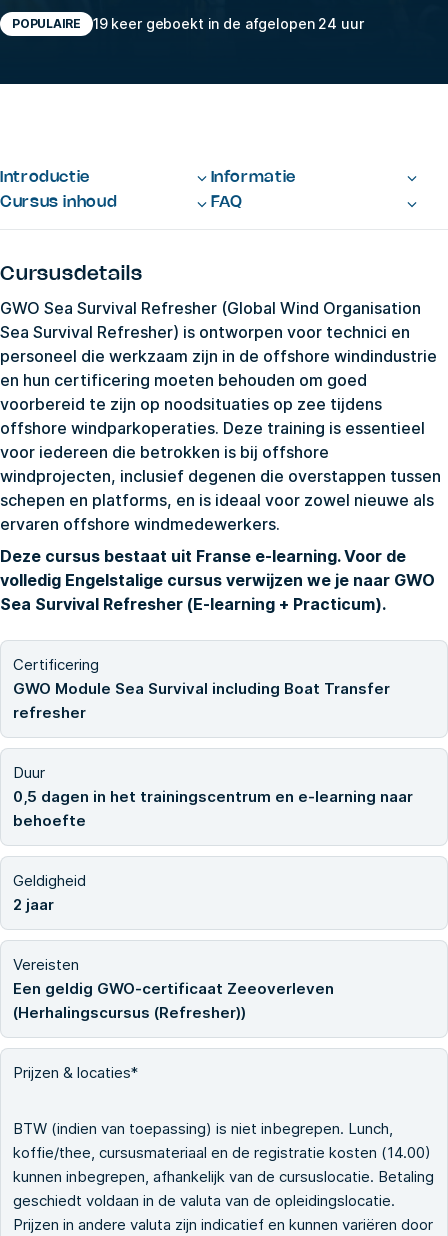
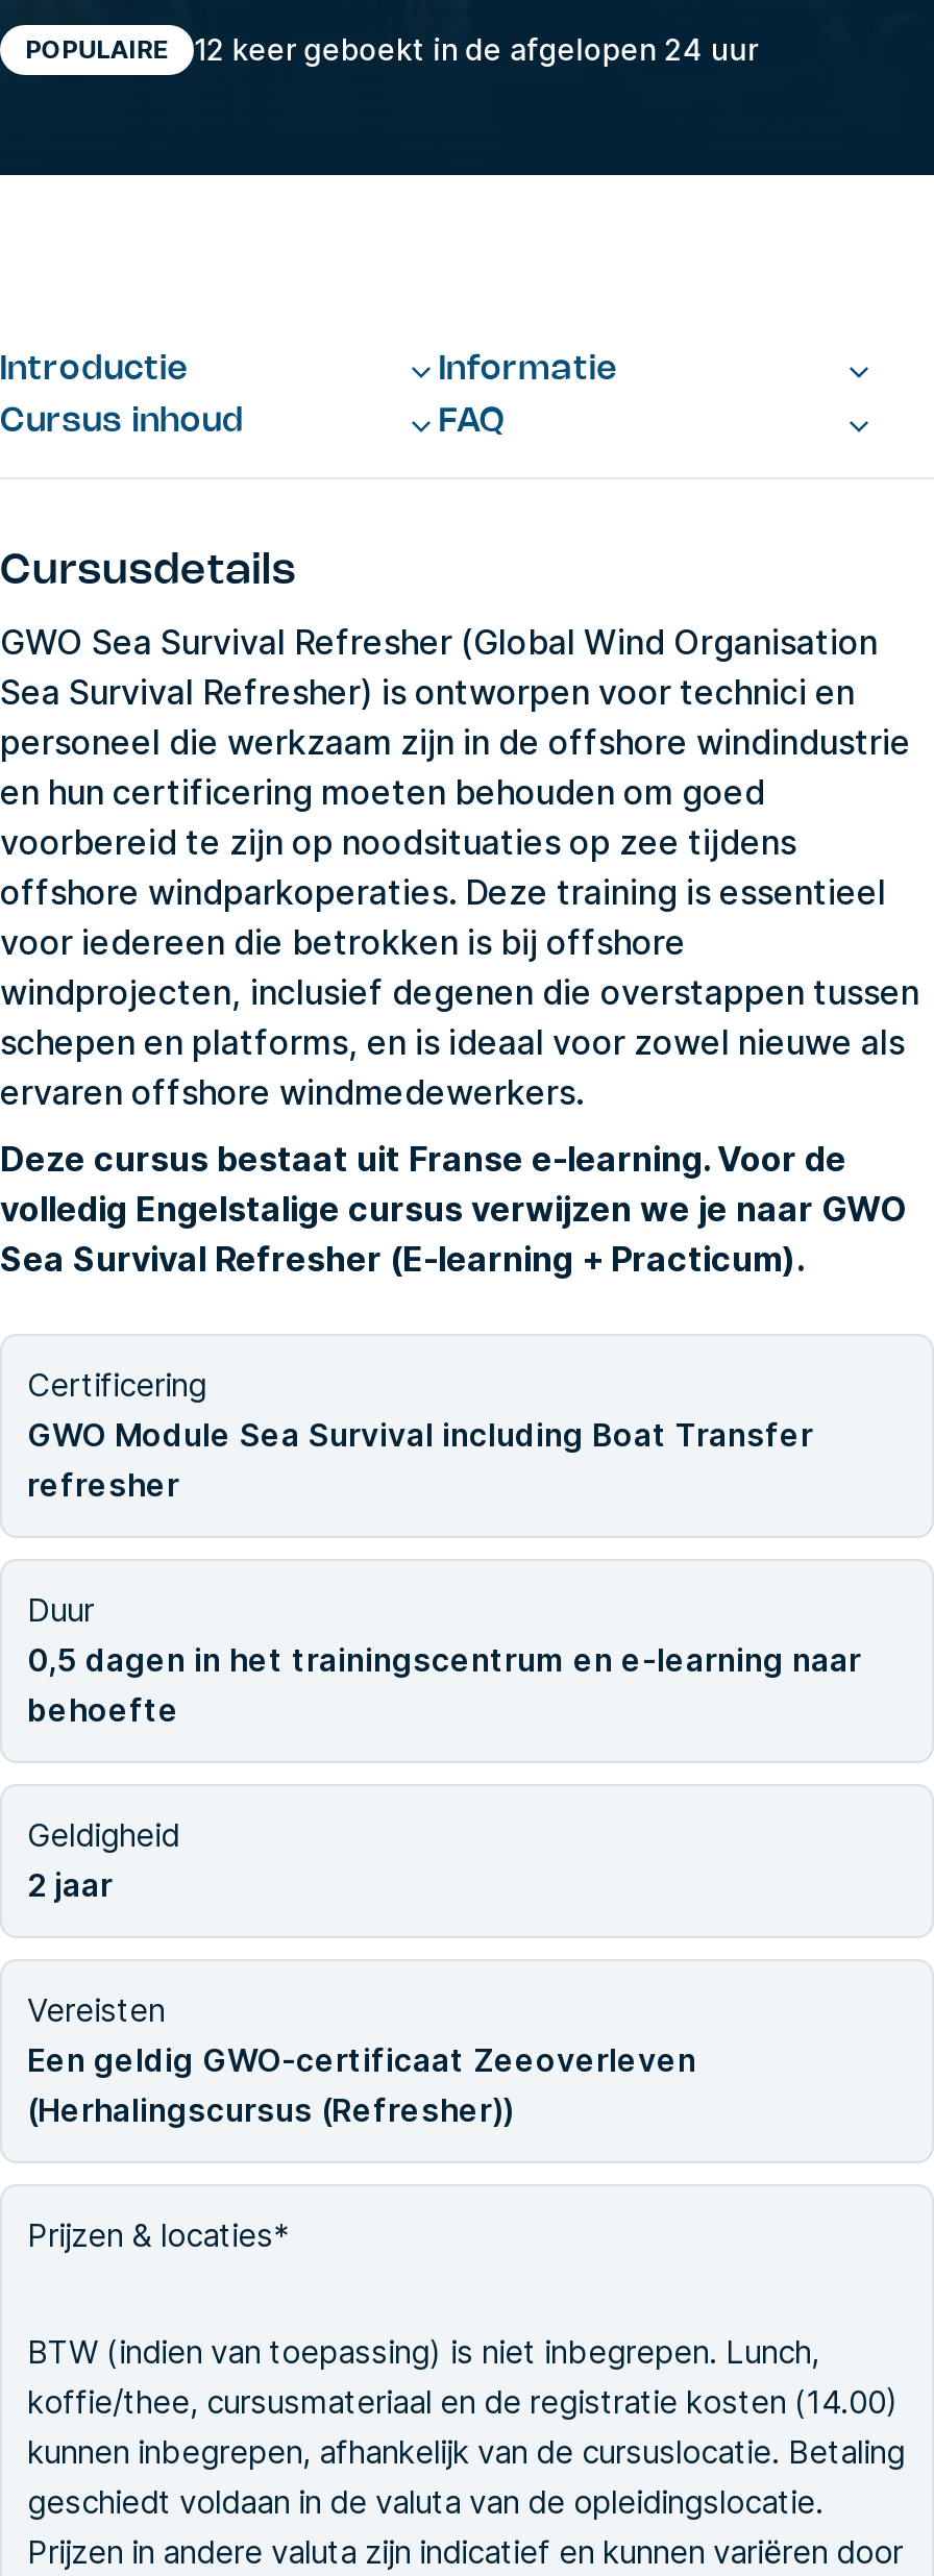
[93,15,363,32] 19 keer geboekt in de afgelopen 24 uur -> [193,32,758,67] 12 keer geboekt in de afgelopen 24 uur

